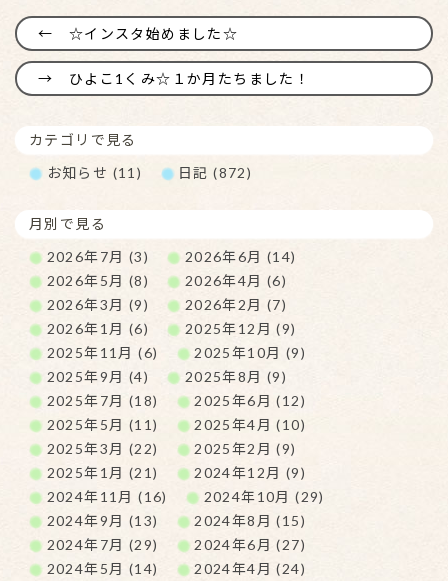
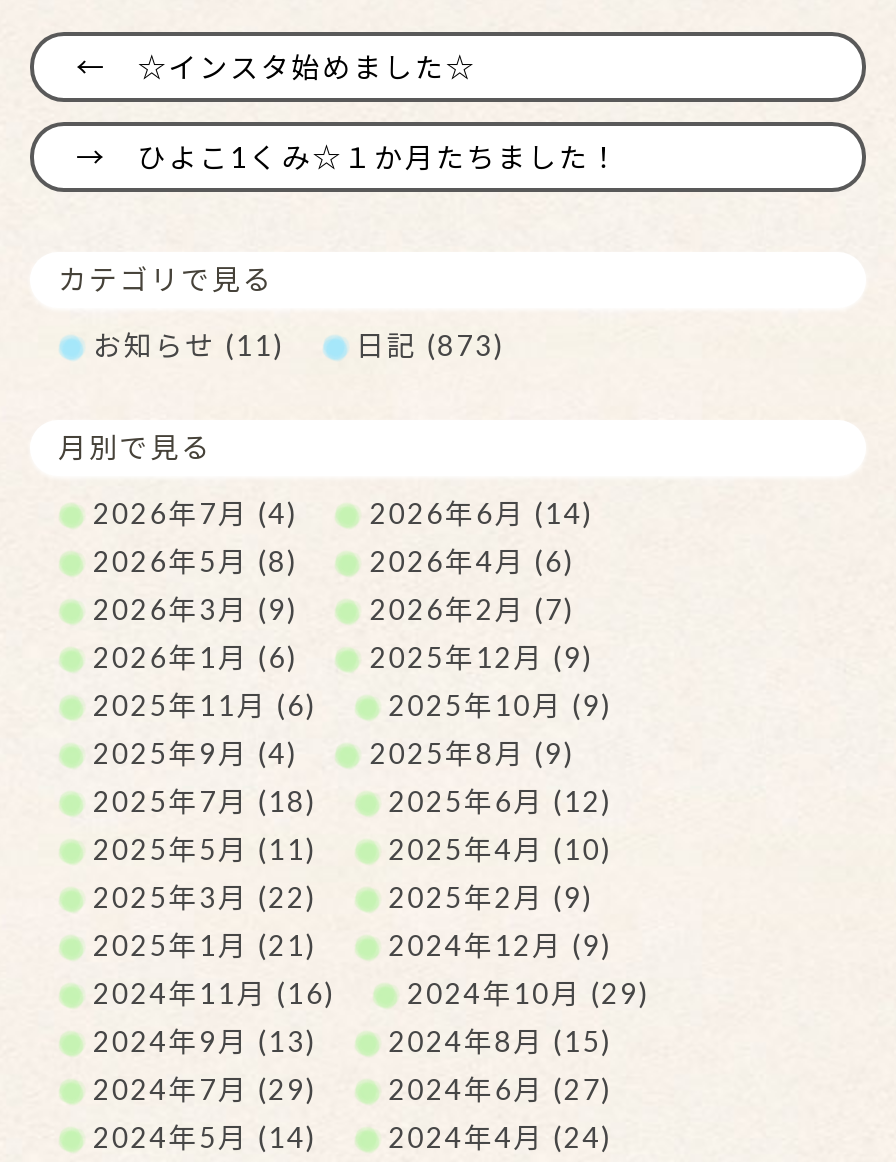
[178,164,252,181] 日記 (872) -> [356,328,504,362] 日記 (873)
[46,248,149,265] 2026年7月 (3) -> [93,496,298,530] 2026年7月 (4)

